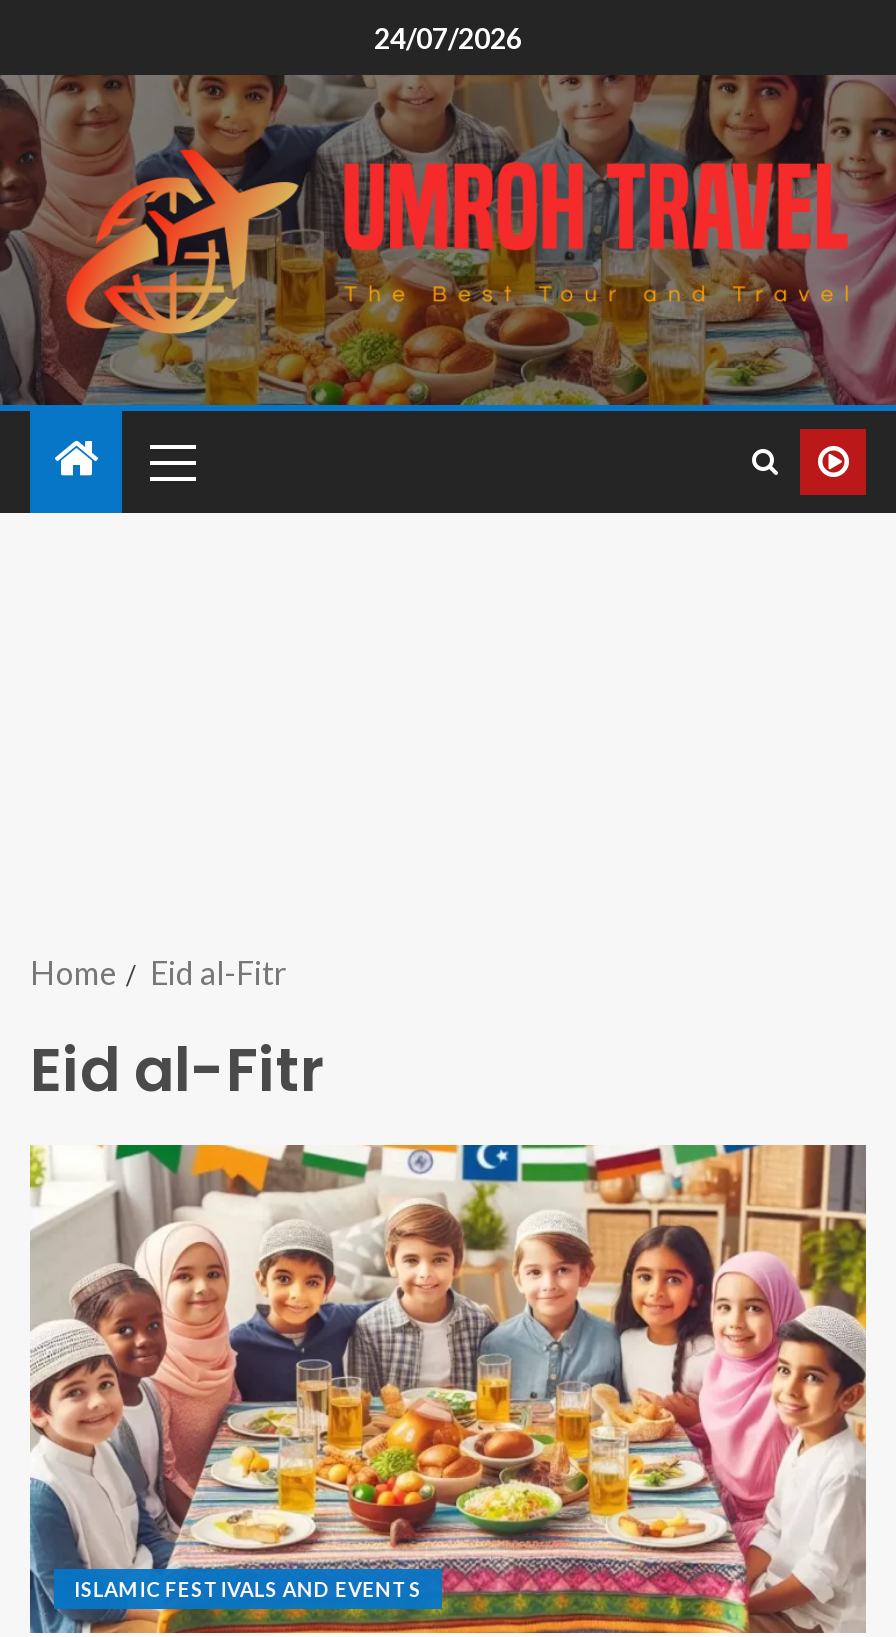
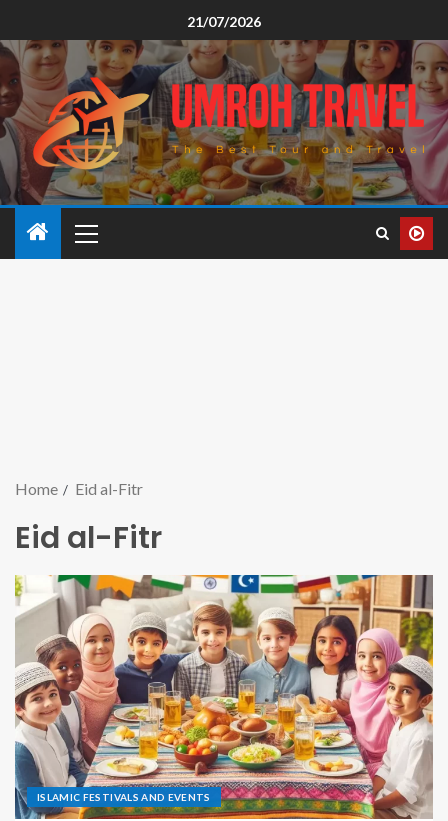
[374,21,522,55] 24/07/2026 -> [187,13,261,30] 21/07/2026

